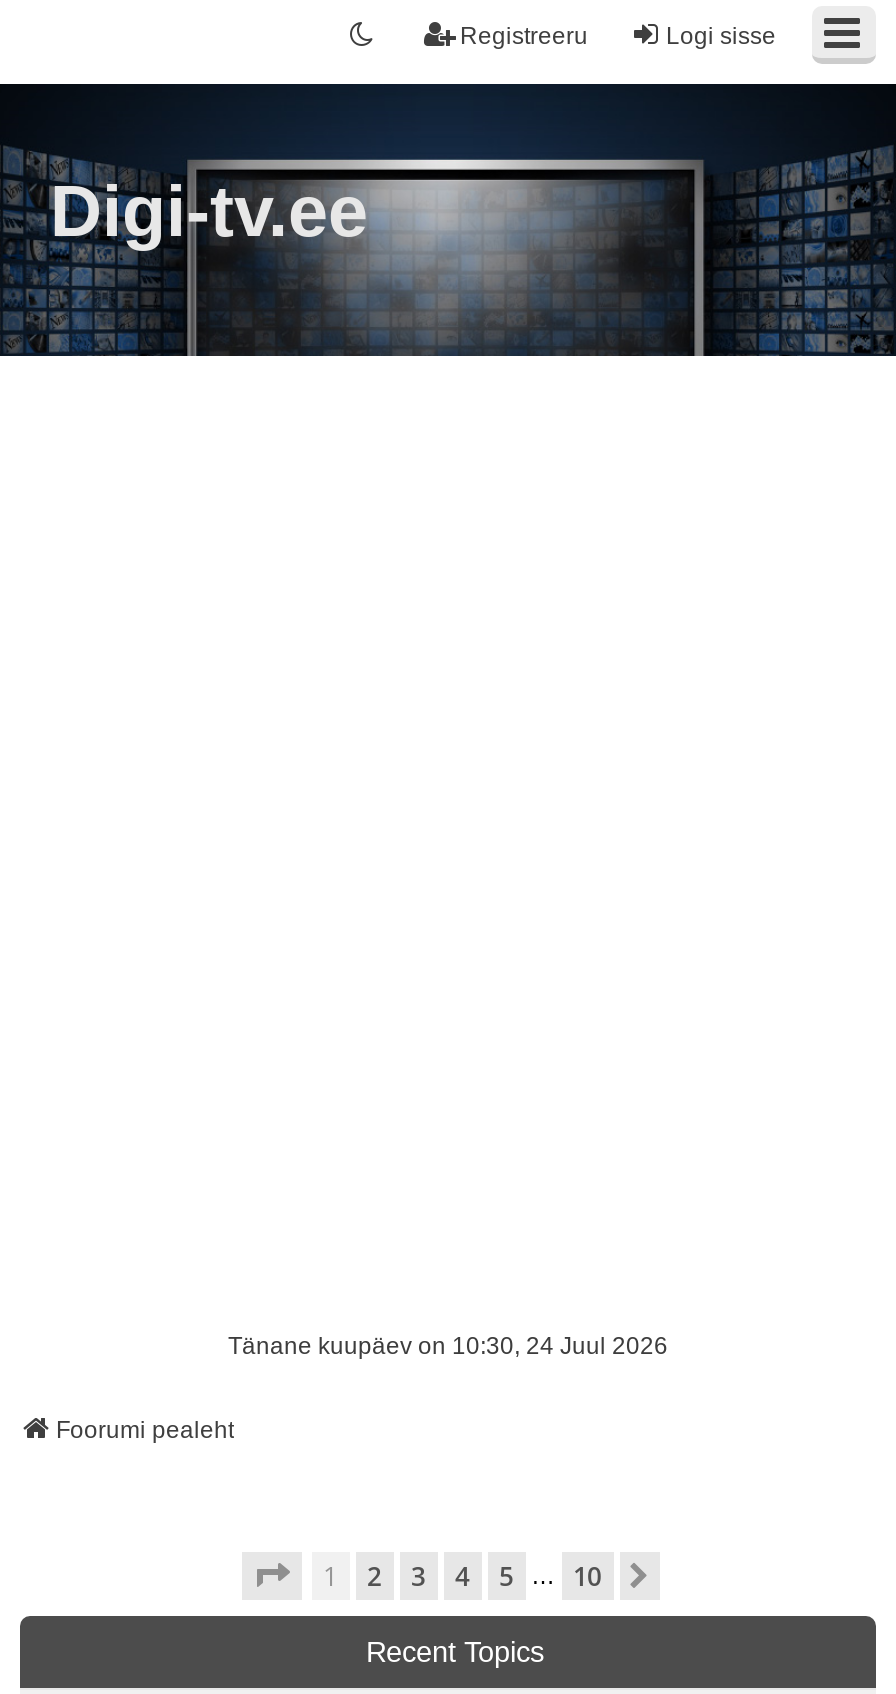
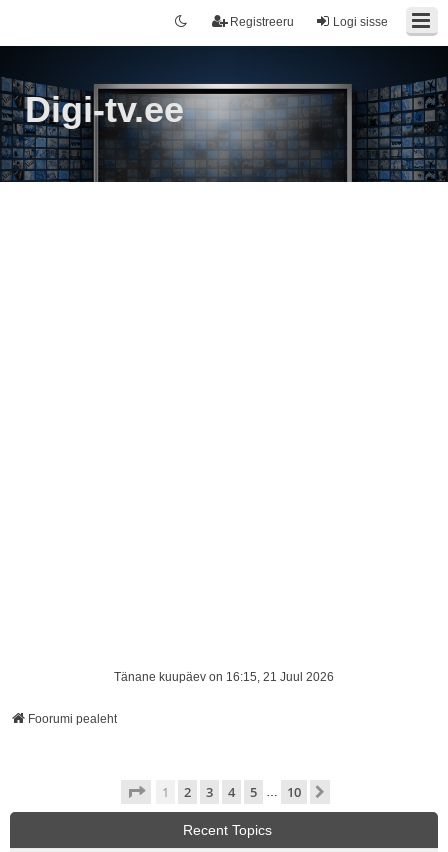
[228,1332,668,1360] Tänane kuupäev on 10:30, 24 Juul 2026 -> [114,670,334,684] Tänane kuupäev on 16:15, 21 Juul 2026

